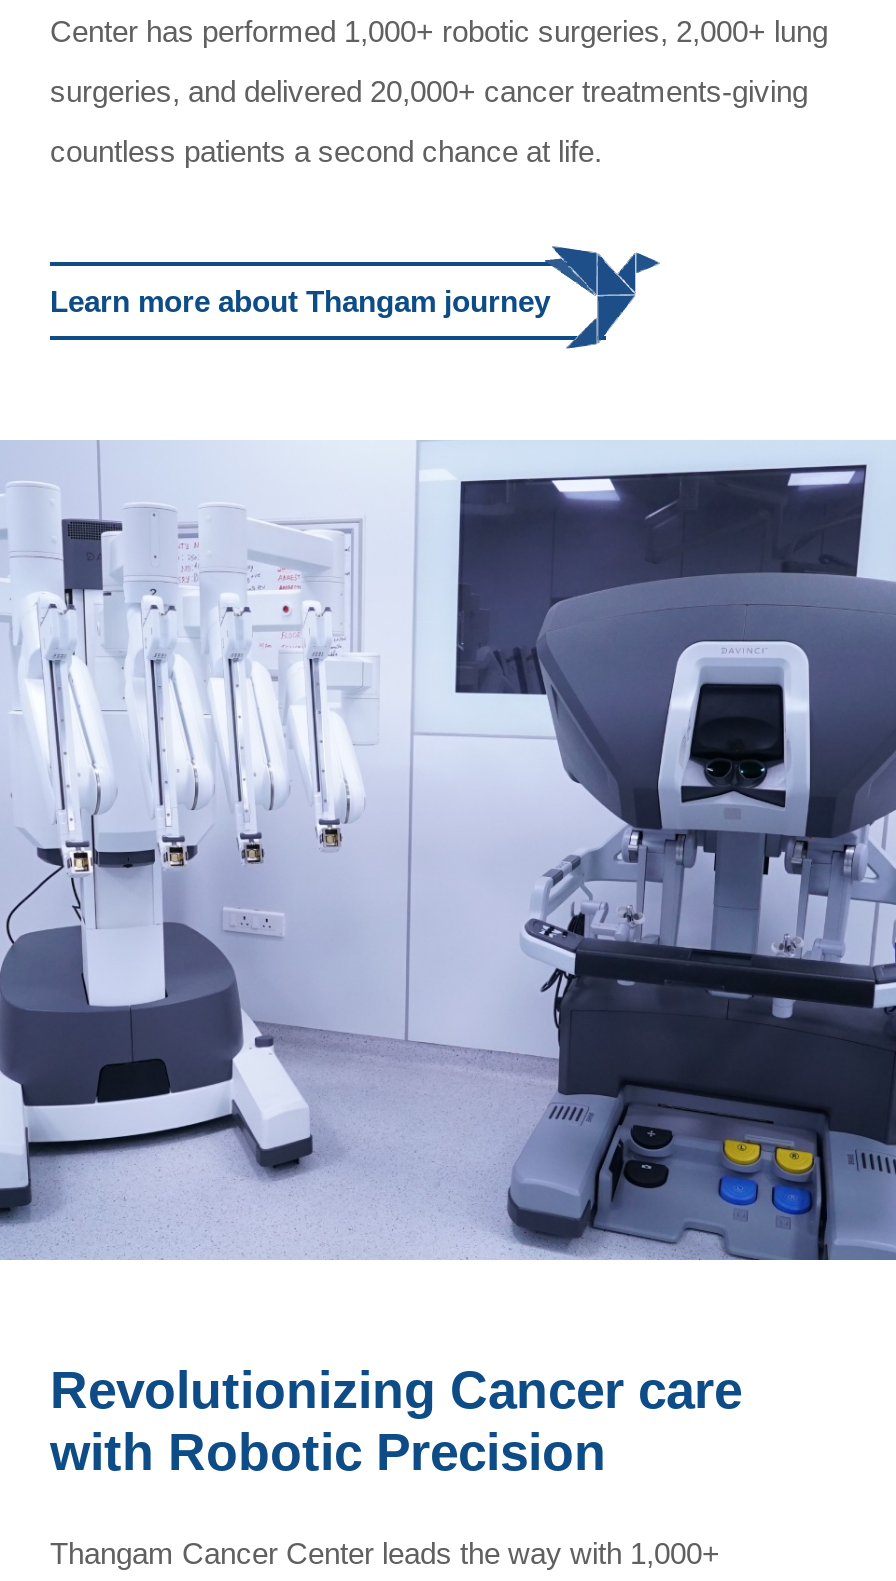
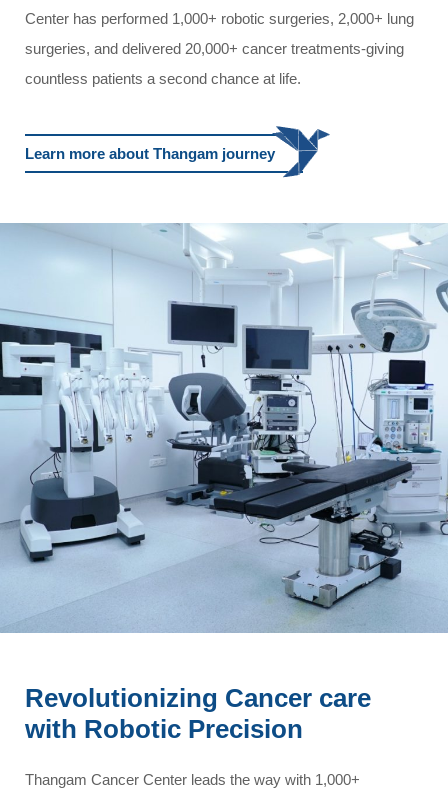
[6,440,890,1260] [image] -> [3,223,445,633] [image]

